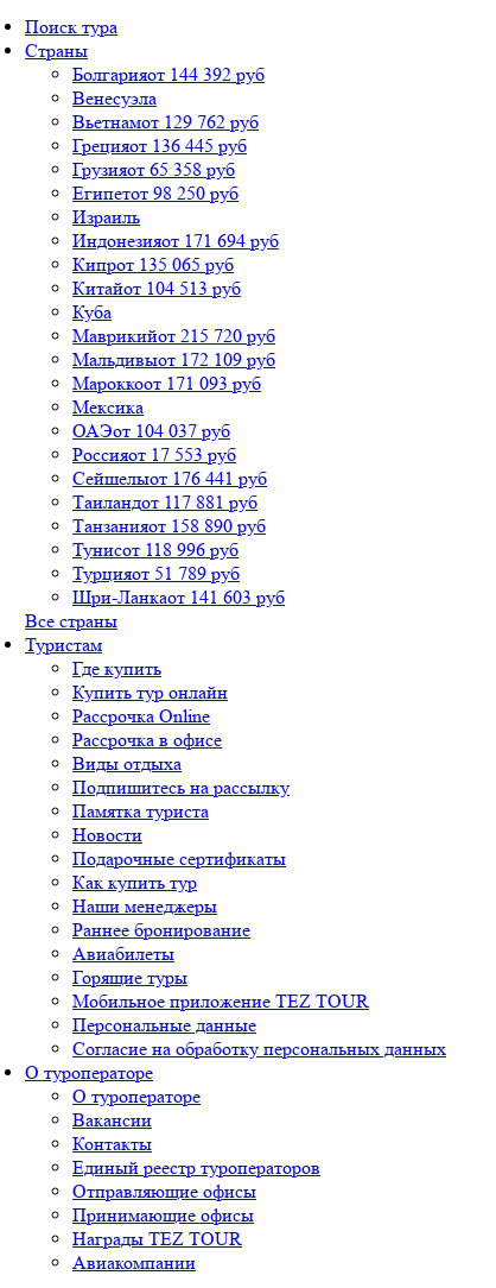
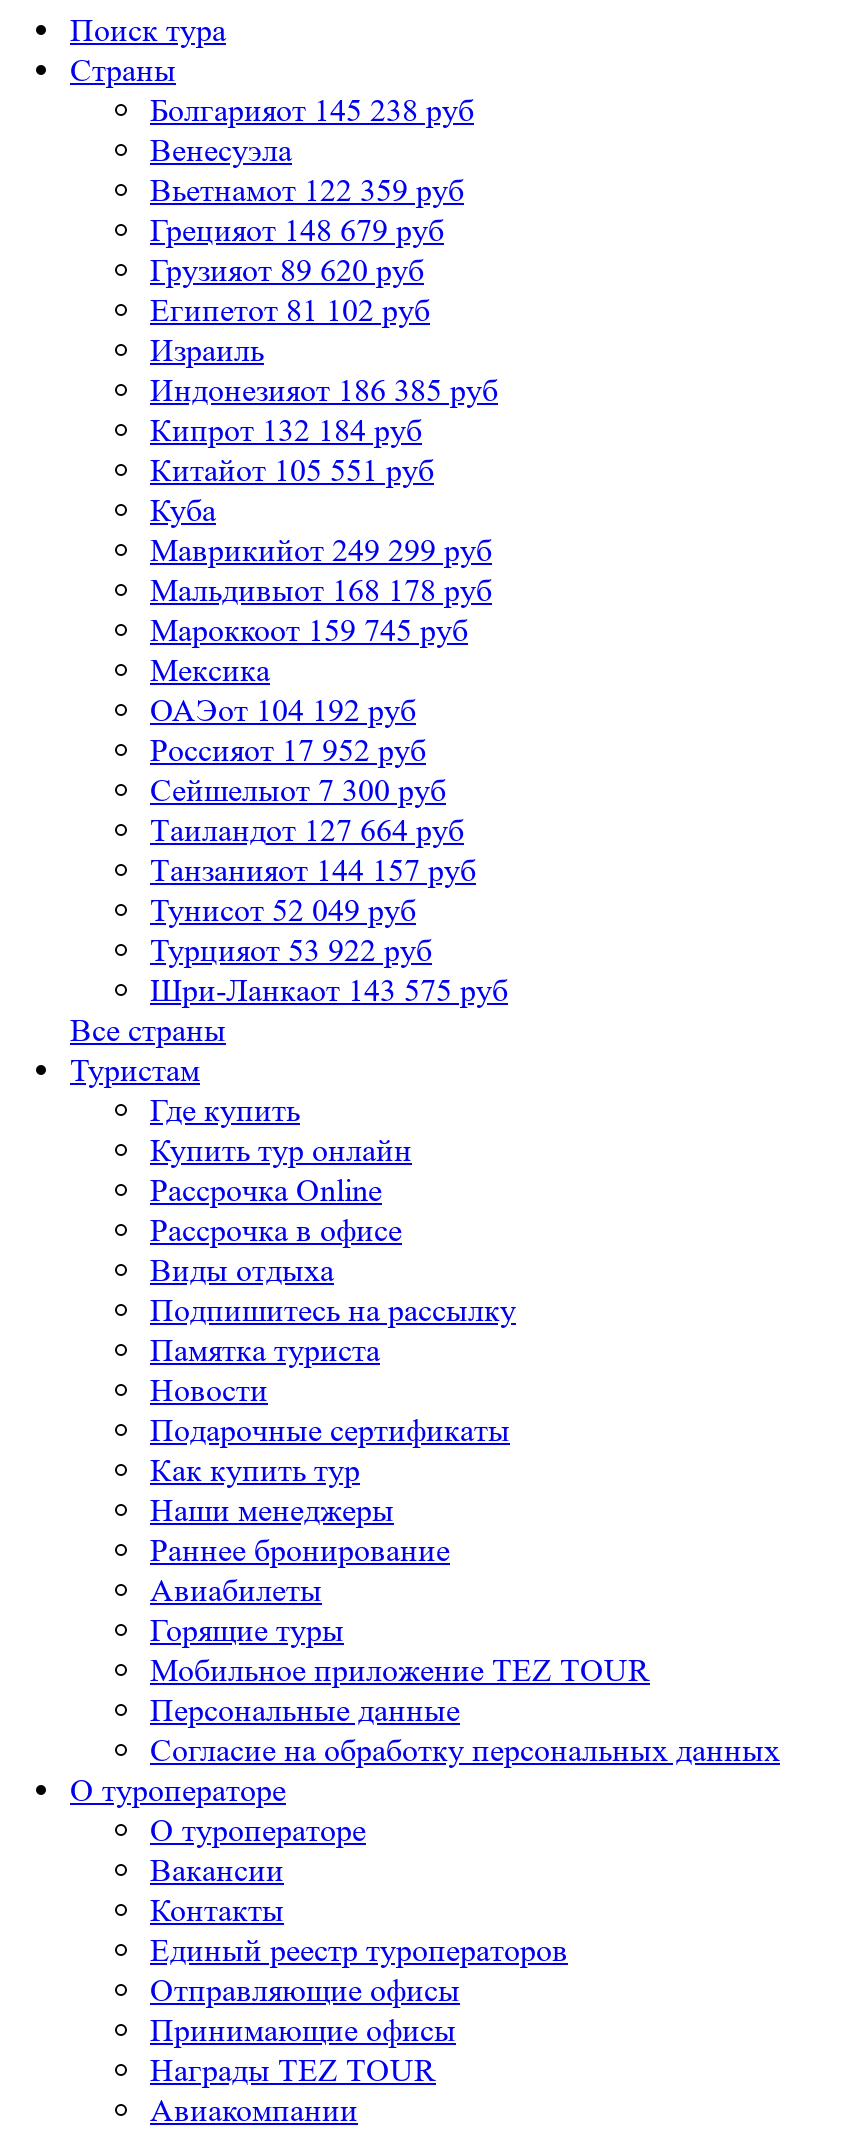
[72,63,265,86] Болгарияот 144 392 руб -> [150,91,474,129] Болгарияот 145 238 руб
[72,111,259,133] Вьетнамот 129 762 руб -> [150,171,464,209] Вьетнамот 122 359 руб
[72,134,247,157] Грецияот 136 445 руб -> [150,211,444,249] Грецияот 148 679 руб
[72,158,235,181] Грузияот 65 358 руб -> [150,251,424,289] Грузияот 89 620 руб
[72,182,239,204] Египетот 98 250 руб -> [150,291,430,329] Египетот 81 102 руб
[72,229,279,252] Индонезияот 171 694 руб -> [150,371,498,409] Индонезияот 186 385 руб
[72,253,234,276] Кипрот 135 065 руб -> [150,411,422,449] Кипрот 132 184 руб
[72,277,241,299] Китайот 104 513 руб -> [150,451,434,489] Китайот 105 551 руб
[72,324,275,347] Маврикийот 215 720 руб -> [150,531,492,569] Маврикийот 249 299 руб
[72,348,275,371] Мальдивыот 172 109 руб -> [150,571,492,609] Мальдивыот 168 178 руб
[72,372,261,394] Мароккоот 171 093 руб -> [150,611,468,649] Мароккоот 159 745 руб
[72,419,230,442] ОАЭот 104 037 руб -> [150,691,416,729] ОАЭот 104 192 руб
[72,443,236,466] Россияот 17 553 руб -> [150,731,426,769] Россияот 17 952 руб
[72,467,267,490] Сейшелыот 176 441 руб -> [150,771,446,809] Сейшелыот 7 300 руб
[72,491,257,513] Таиландот 117 881 руб -> [150,811,464,849] Таиландот 127 664 руб
[72,514,266,537] Танзанияот 158 890 руб -> [150,851,476,889] Танзанияот 144 157 руб
[72,538,239,561] Тунисот 118 996 руб -> [150,891,416,929] Тунисот 52 049 руб
[72,562,240,585] Турцияот 51 789 руб -> [150,931,432,969] Турцияот 53 922 руб
[72,586,285,608] Шри-Ланкаот 141 603 руб -> [150,971,508,1009] Шри-Ланкаот 143 575 руб

